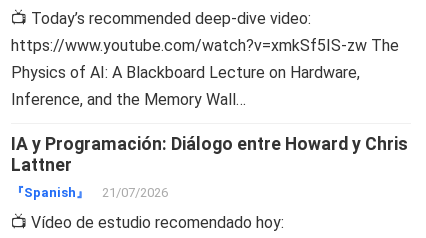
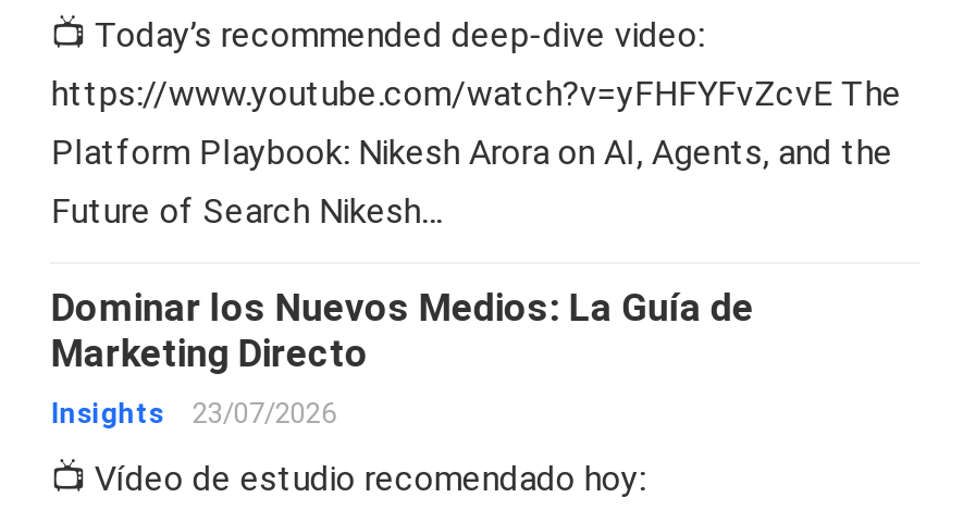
[11,36,399,109] https://www.youtube.com/watch?v=xmkSf5IS-zw The | Physics of AI: A Blackboard Lecture on Hardware, | Inference, and the Memory Wall… -> [51,74,902,232] https://www.youtube.com/watch?v=yFHFYFvZcvE The | Platform Playbook: Nikesh Arora on AI, Agents, and the | Future of Search Nikesh…
[11,134,408,175] IA y Programación: Diálogo entre Howard y Chris | Lattner -> [51,287,754,376] Dominar los Nuevos Medios: La Guía de | Marketing Directo
[11,185,168,200] 『Spanish』 | 21/07/2026 -> [51,398,336,430] Insights | 23/07/2026

